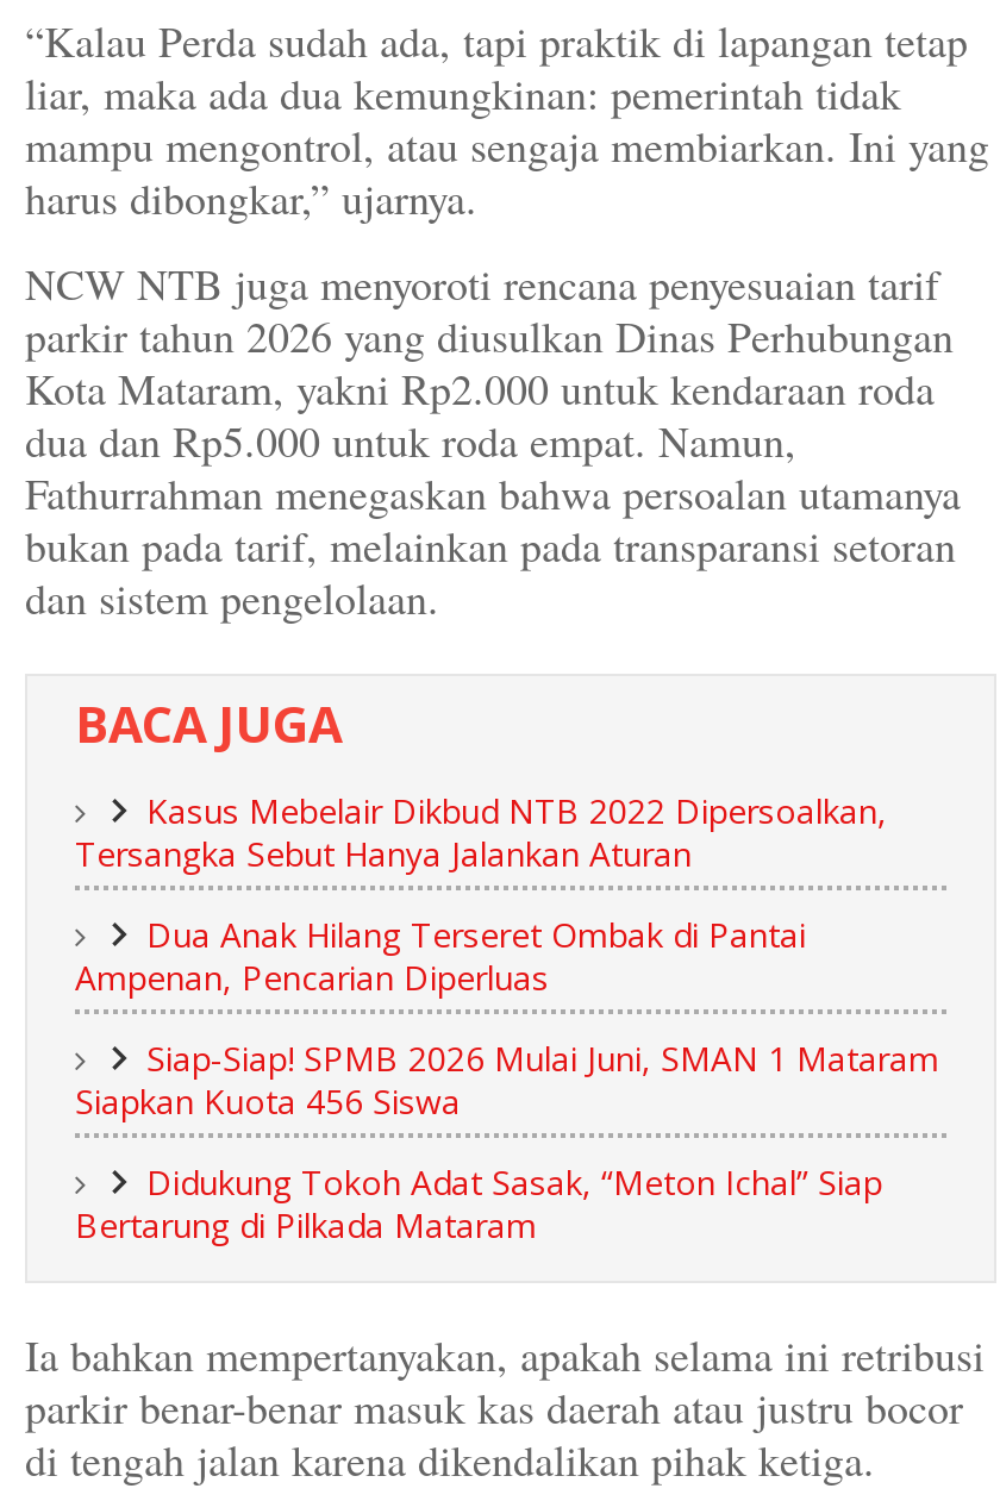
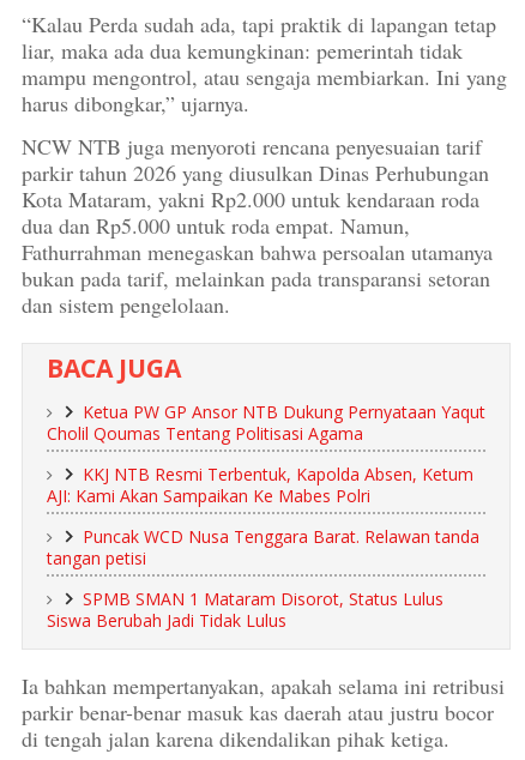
[75,788,887,876] Kasus Mebelair Dikbud NTB 2022 Dipersoalkan, | Tersangka Sebut Hanya Jalankan Aturan -> [47,400,485,444] Ketua PW GP Ansor NTB Dukung Pernyataan Yaqut | Cholil Qoumas Tentang Politisasi Agama
[75,911,806,999] Dua Anak Hilang Terseret Ombak di Pantai | Ampenan, Pencarian Diperluas -> [47,462,473,507] KKJ NTB Resmi Terbentuk, Kapolda Absen, Ketum | AJI: Kami Akan Sampaikan Ke Mabes Polri
[75,1035,939,1123] Siap-Siap! SPMB 2026 Mulai Juni, SMAN 1 Mataram | Siapkan Kuota 456 Siswa -> [47,525,479,569] Puncak WCD Nusa Tenggara Barat. Relawan tanda | tangan petisi
[75,1159,882,1247] Didukung Tokoh Adat Sasak, “Meton Ichal” Siap | Bertarung di Pilkada Mataram -> [47,587,443,631] SPMB SMAN 1 Mataram Disorot, Status Lulus | Siswa Berubah Jadi Tidak Lulus

